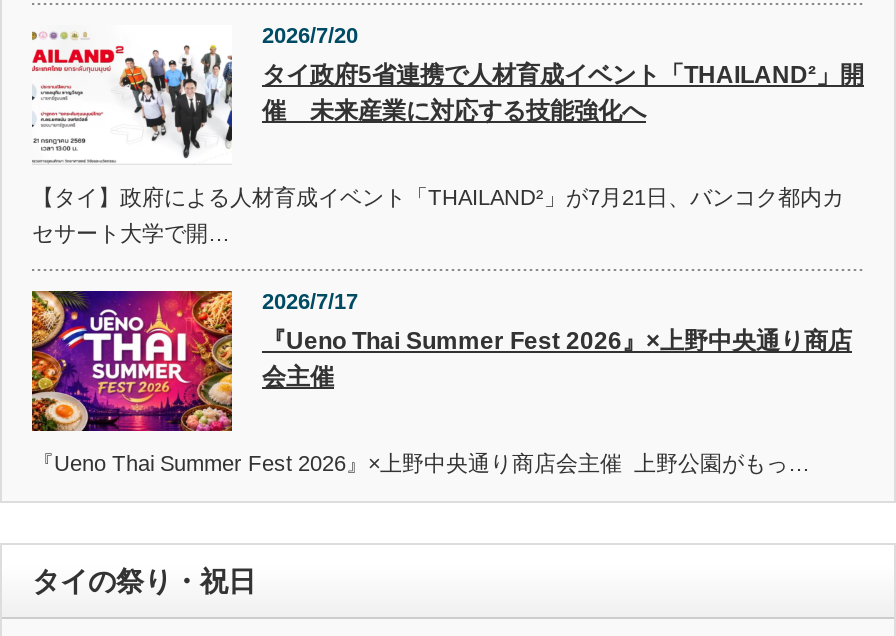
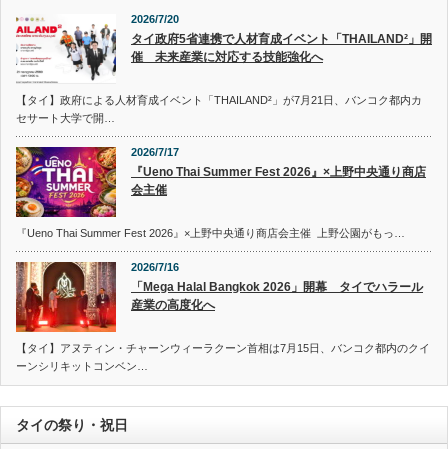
none -> [15,261,430,372] [image] | 2026/7/16 | 「Mega Halal Bangkok 2026」開幕 タイでハラール | 産業の高度化へ | 【タイ】アヌティン・チャーンウィーラクーン首相は7月15日、バンコク都内のクイ | ーンシリキットコンベン…

